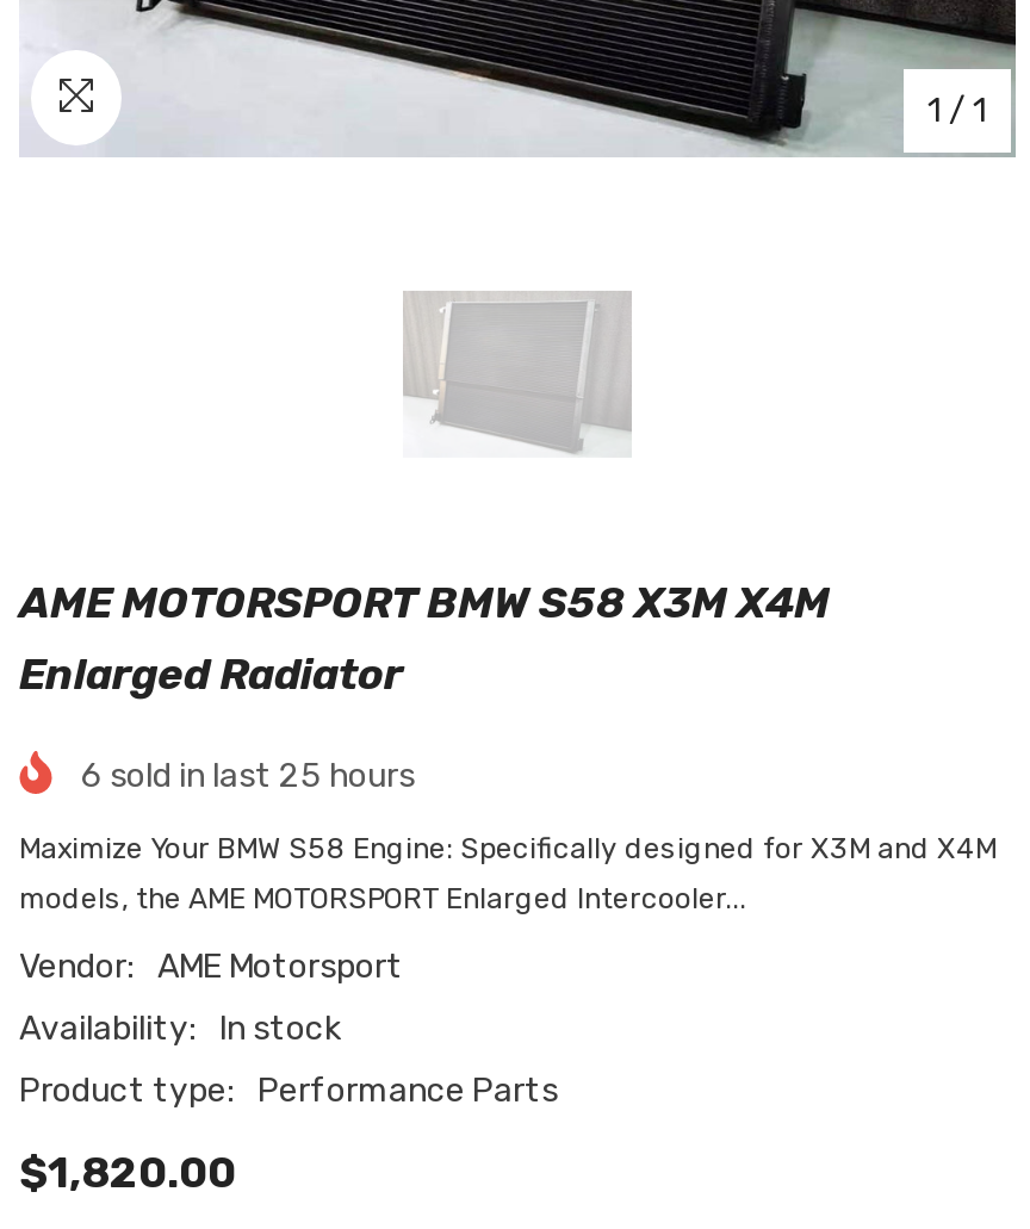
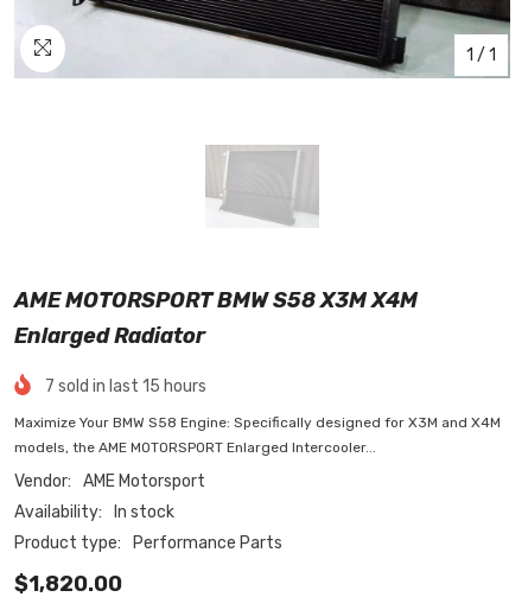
[81,757,415,797] 6 sold in last 25 hours -> [45,377,206,397] 7 sold in last 15 hours

